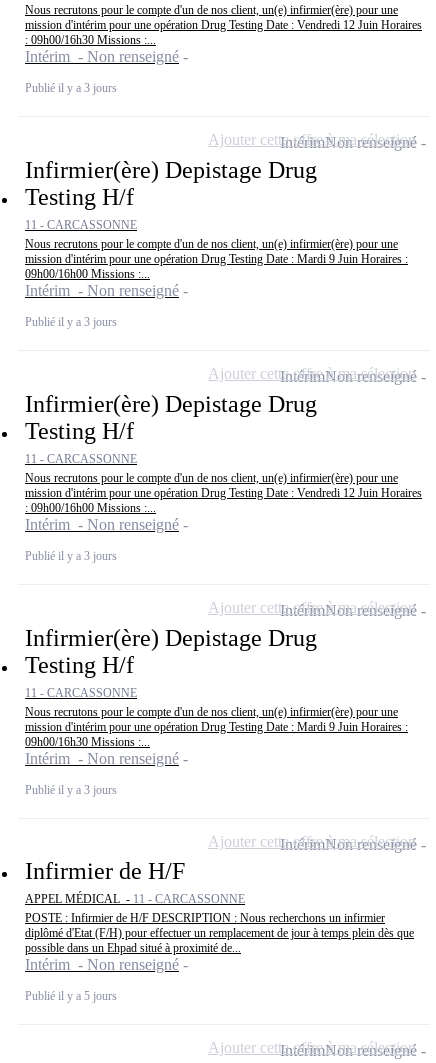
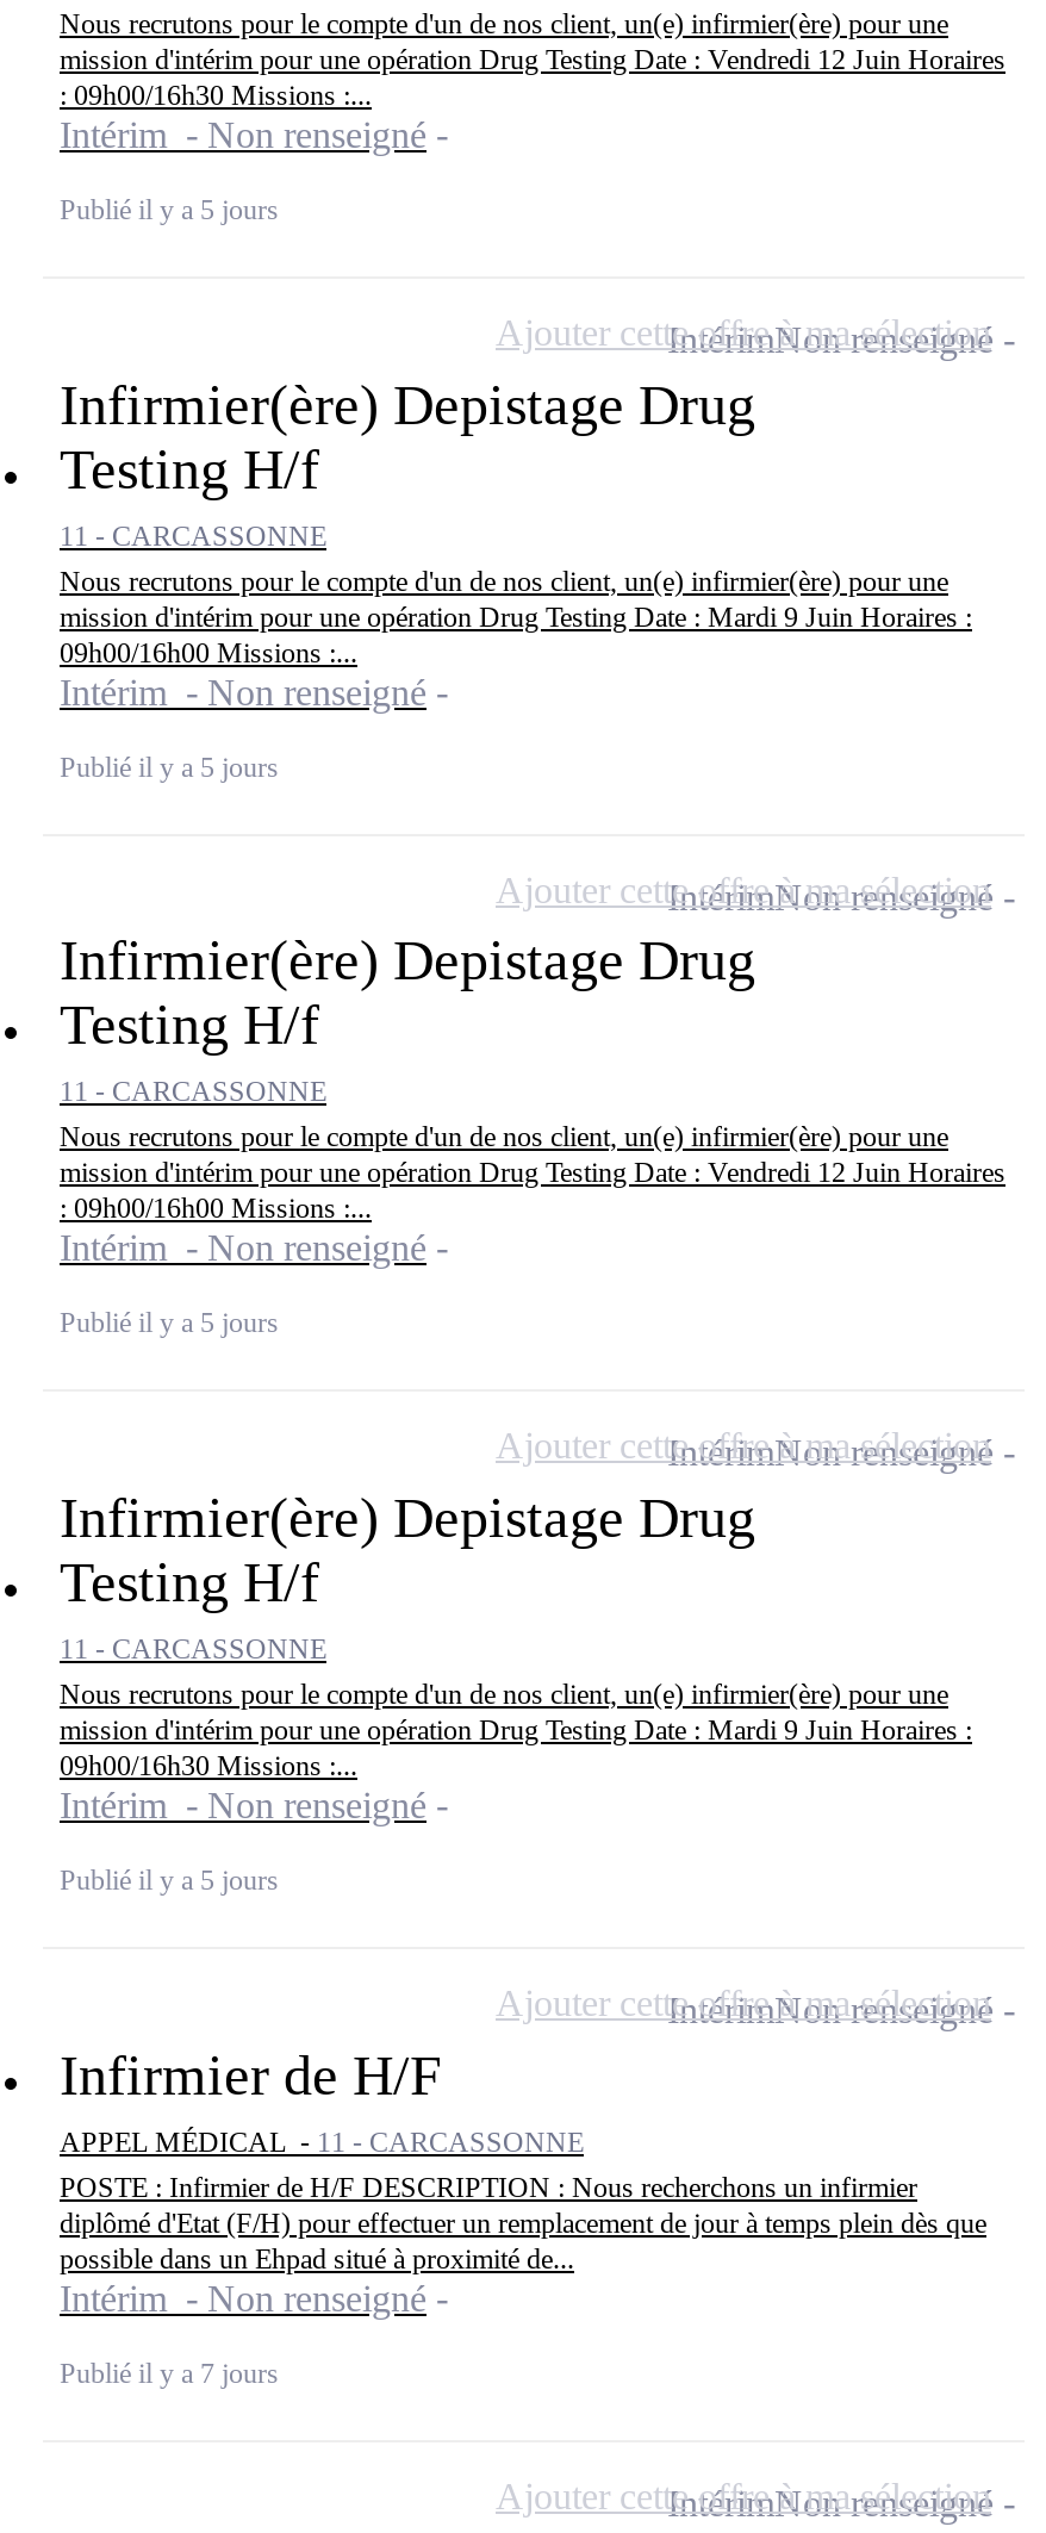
[25,81,117,95] Publié il y a 3 jours -> [60,193,279,226] Publié il y a 5 jours
[25,315,117,329] Publié il y a 3 jours -> [60,750,279,783] Publié il y a 5 jours
[25,549,117,563] Publié il y a 3 jours -> [60,1307,279,1341] Publié il y a 5 jours
[25,783,117,797] Publié il y a 3 jours -> [60,1865,279,1898] Publié il y a 5 jours
[25,989,117,1003] Publié il y a 5 jours -> [60,2358,279,2391] Publié il y a 7 jours

